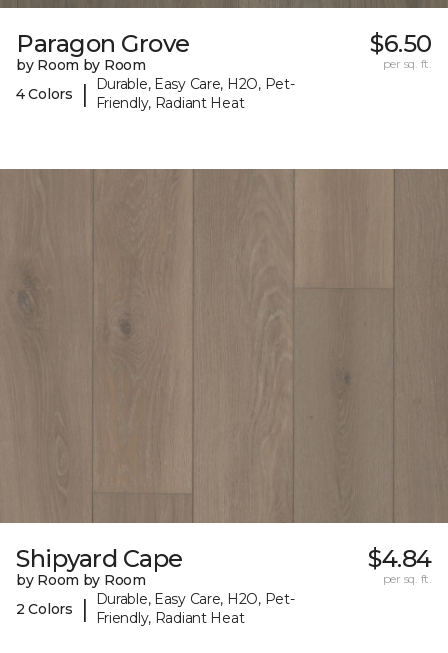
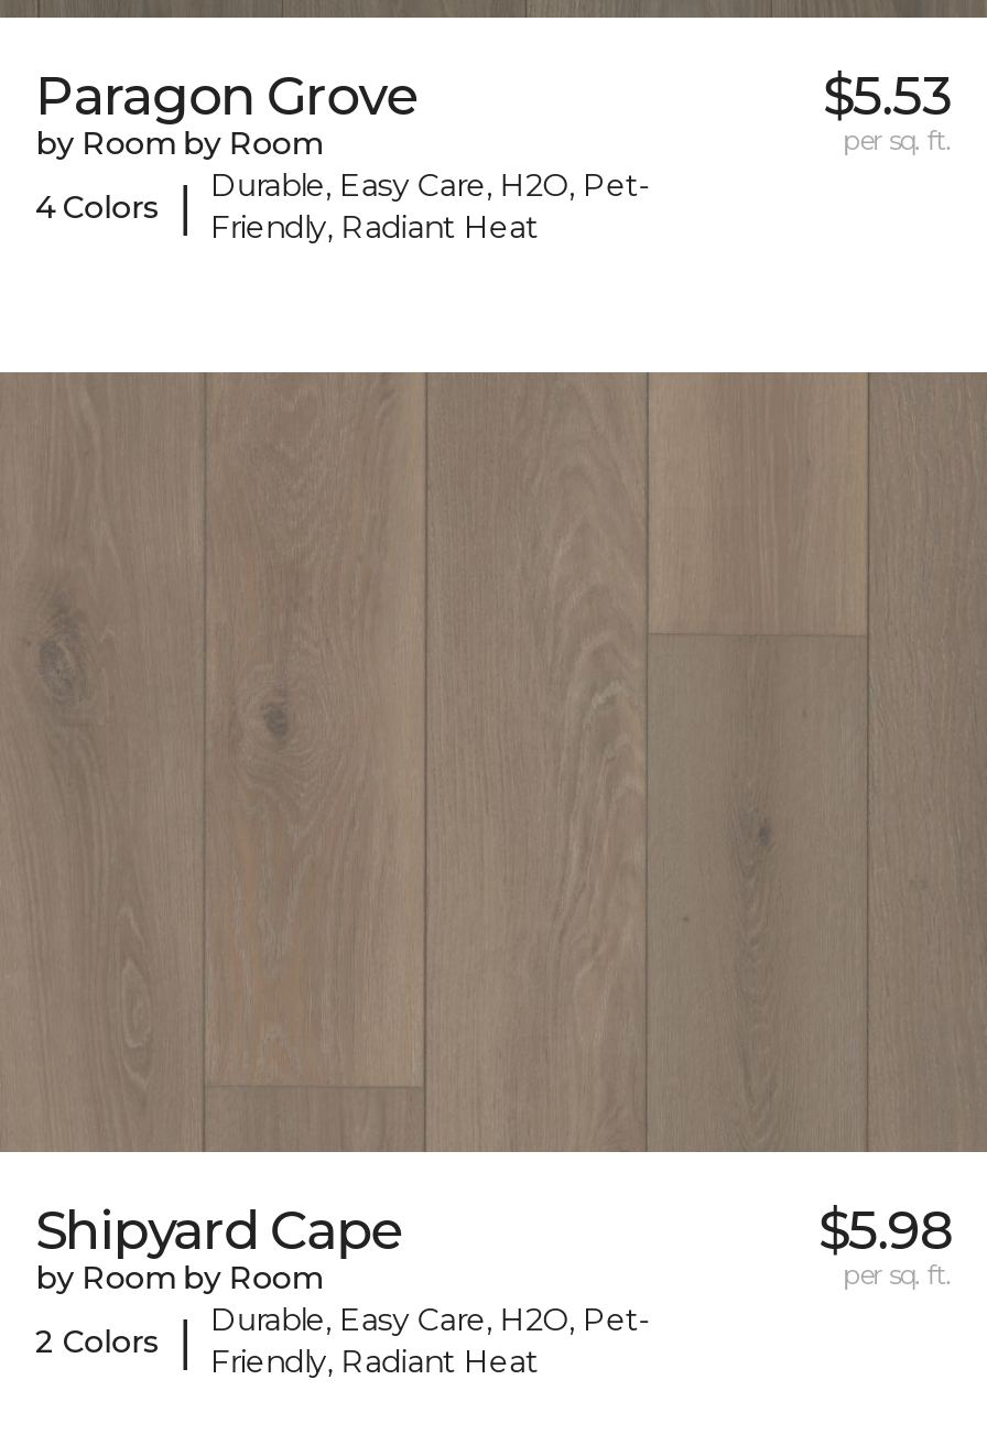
[370,29,432,58] $6.50 -> [823,64,952,128] $5.53
[368,544,432,573] $4.84 -> [818,1199,952,1262] $5.98

